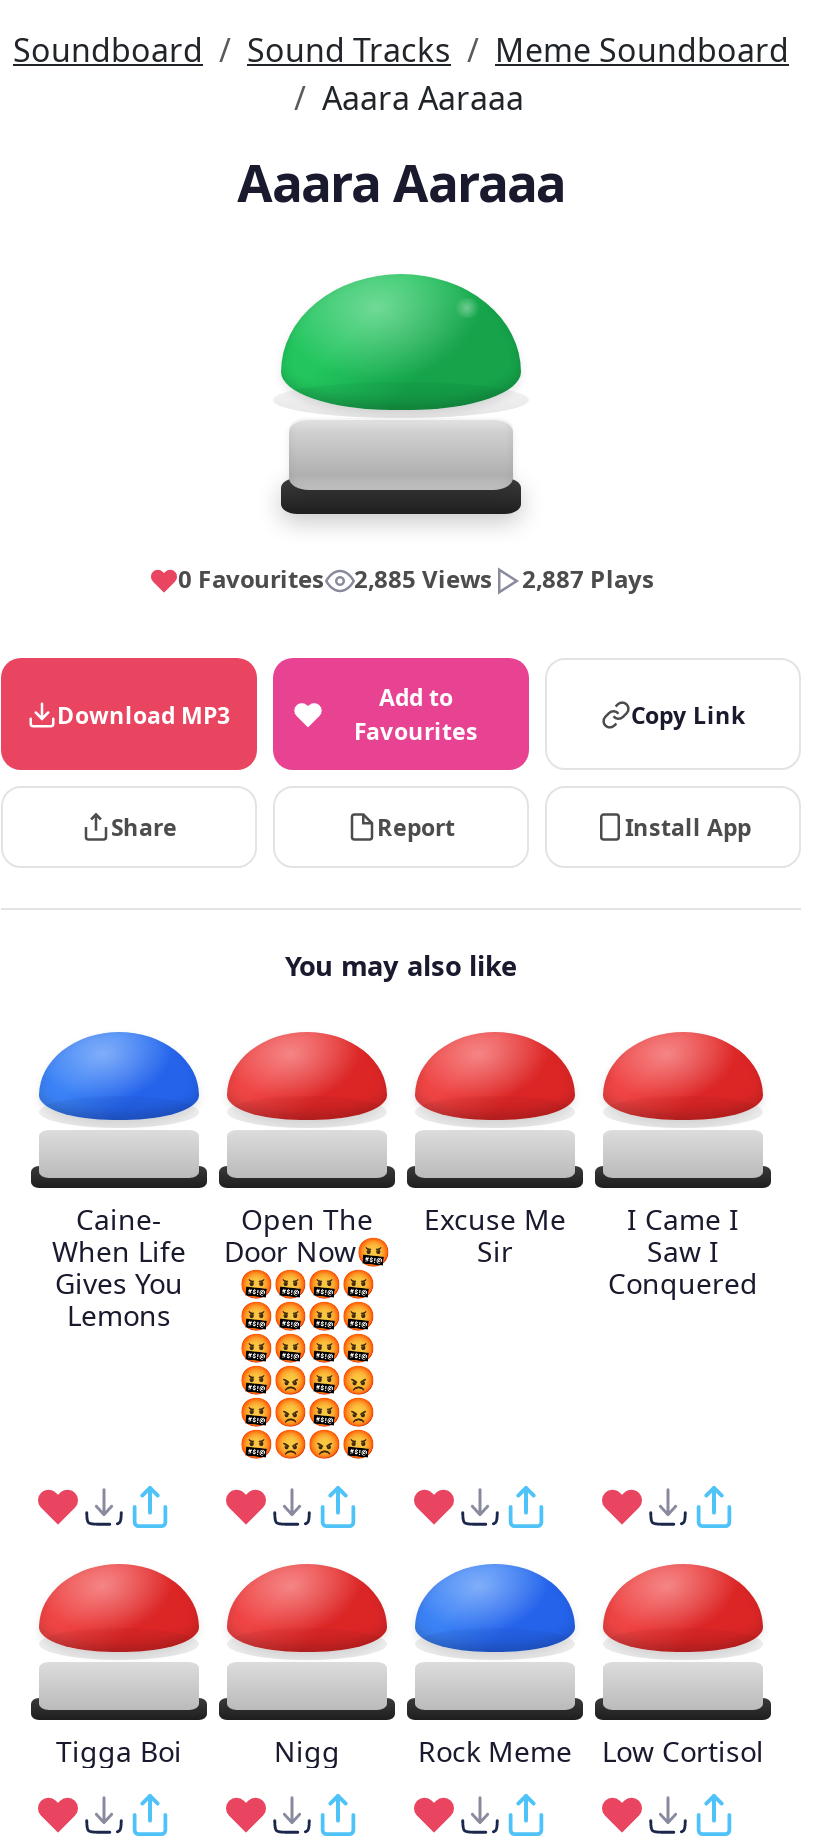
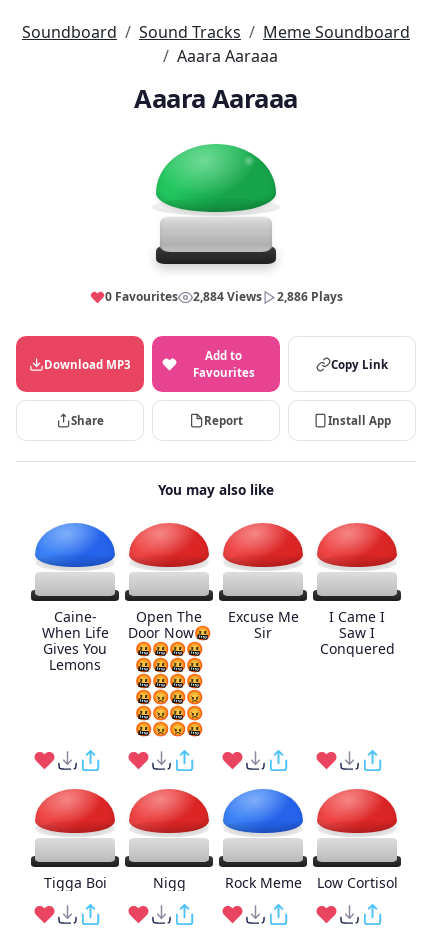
[354,562,492,596] 2,885 Views -> [192,288,261,305] 2,884 Views
[522,562,654,596] 2,887 Plays -> [276,288,342,305] 2,886 Plays

